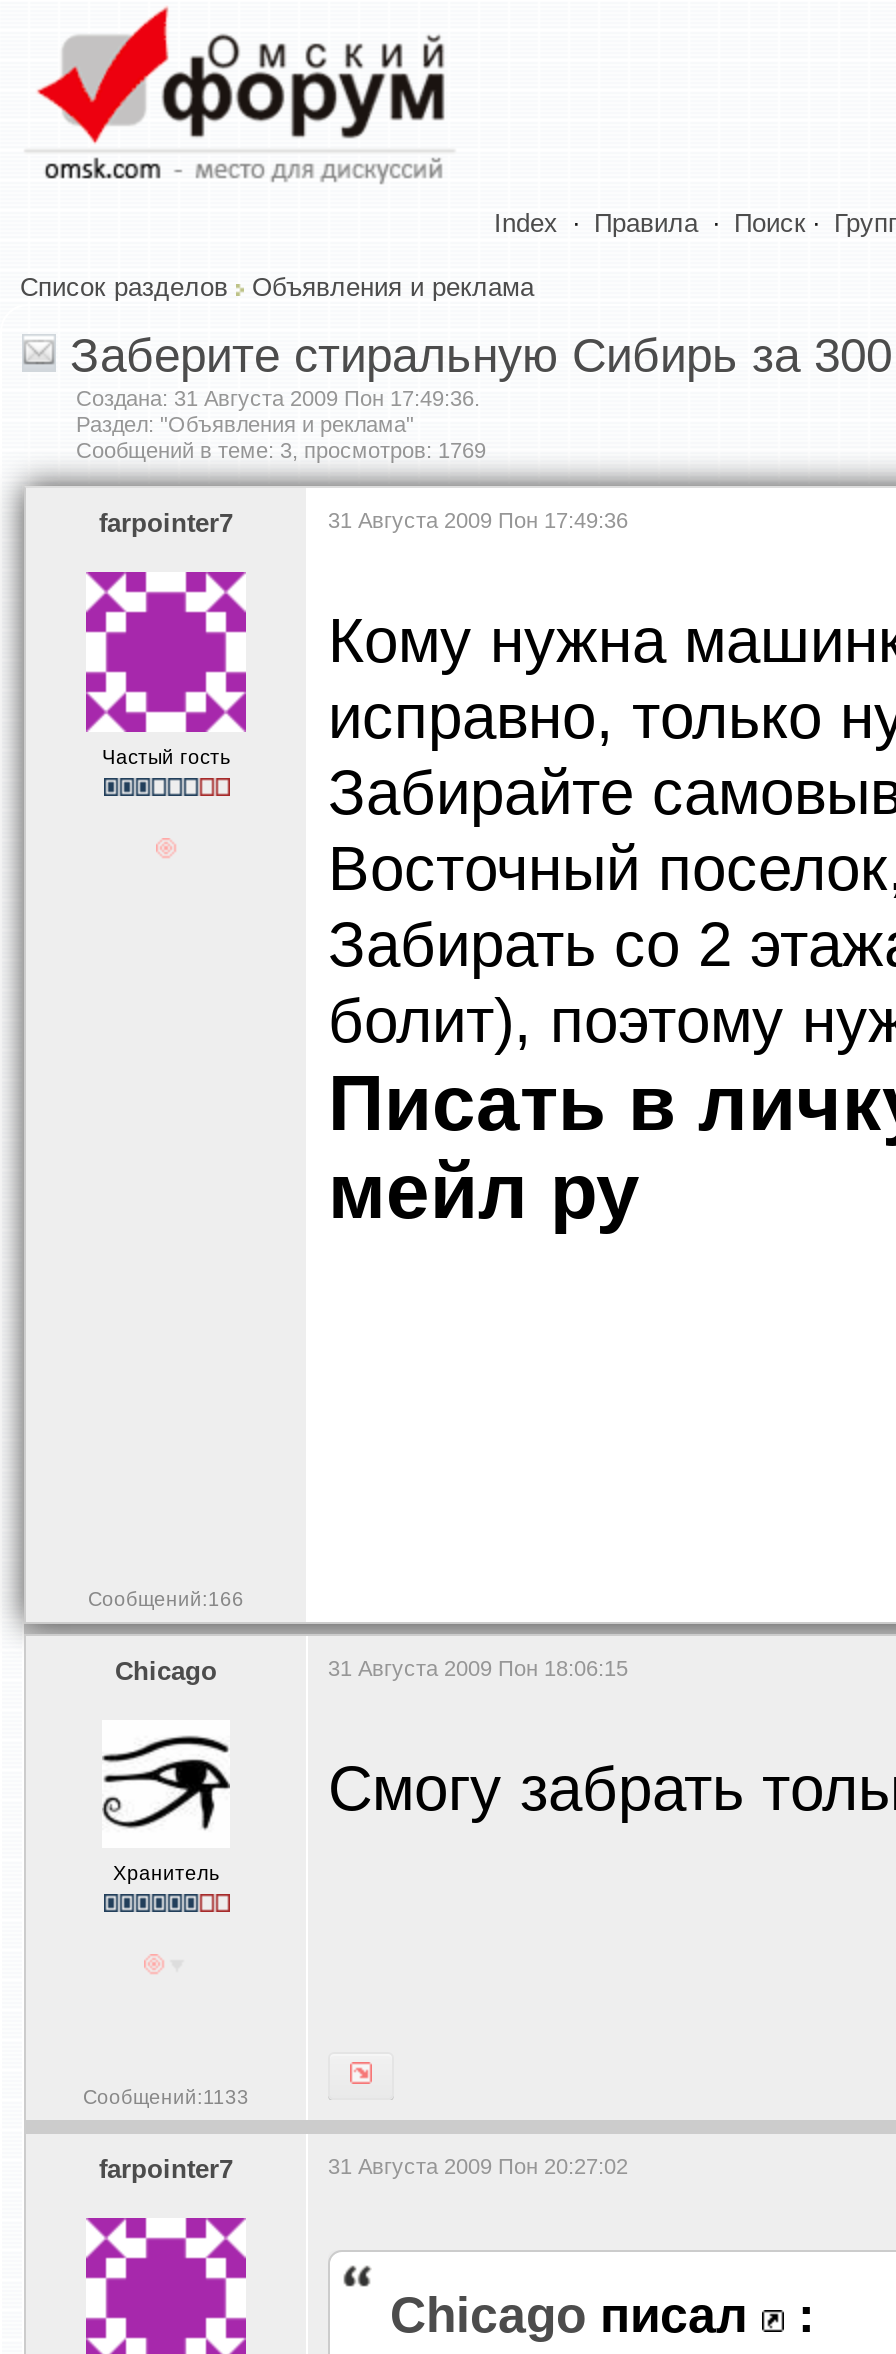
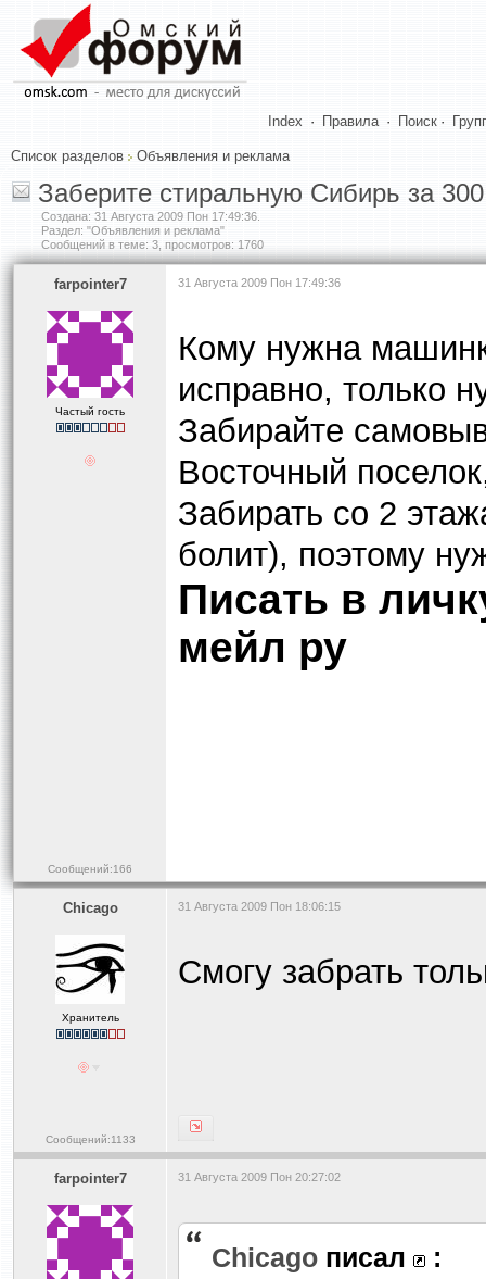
[76,438,486,462] Сообщений в теме: 3, просмотров: 1769 -> [41,238,264,251] Сообщений в теме: 3, просмотров: 1760

